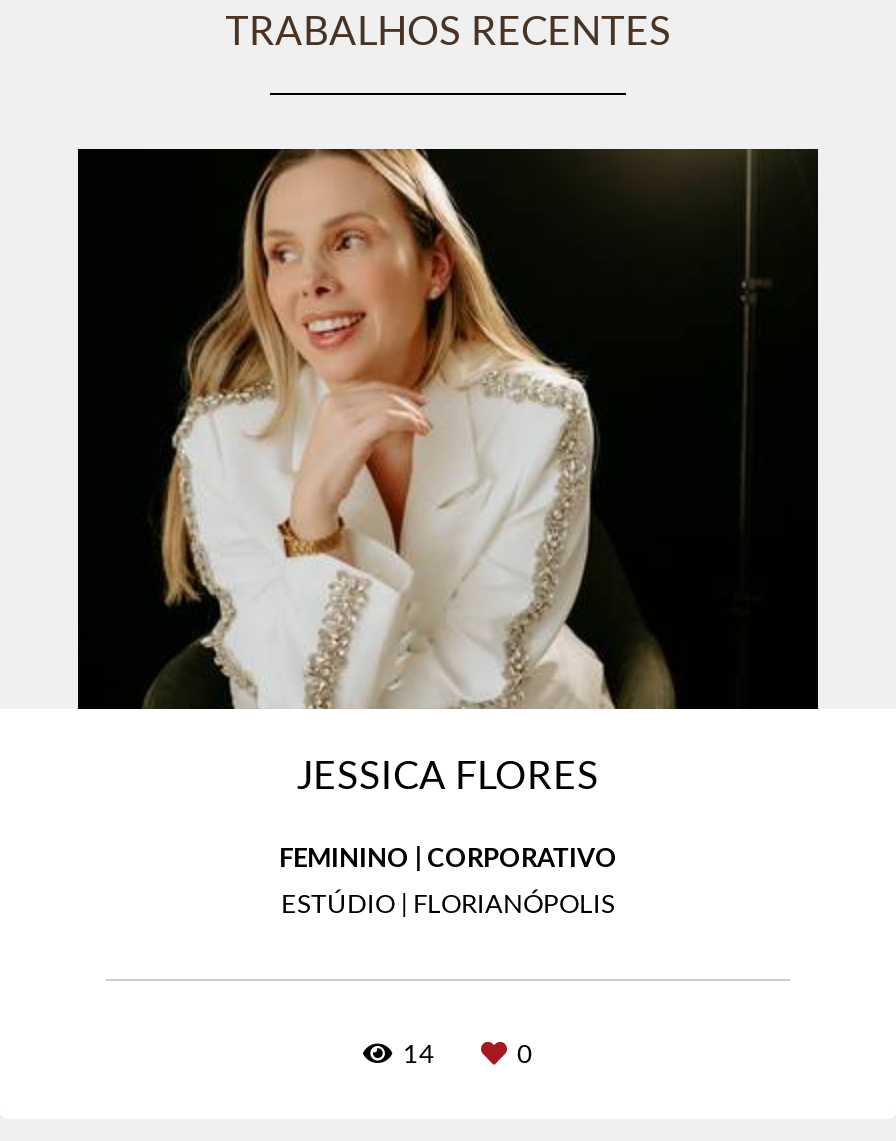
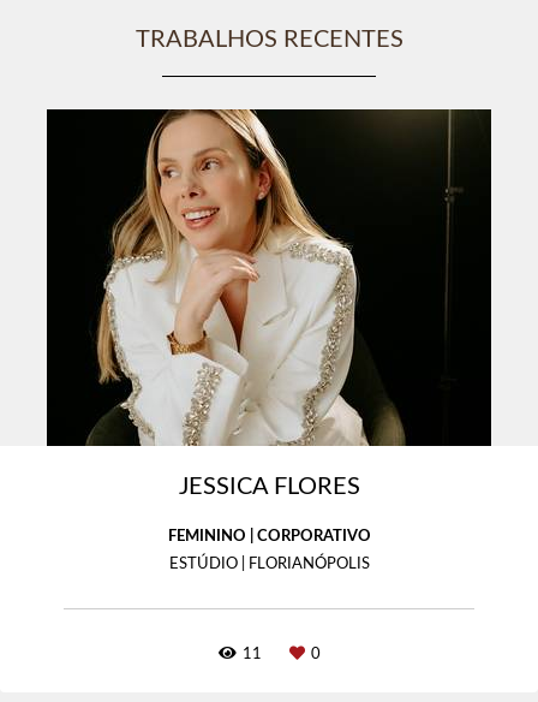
[403,1043,435,1069] 14 -> [242,647,261,662] 11

